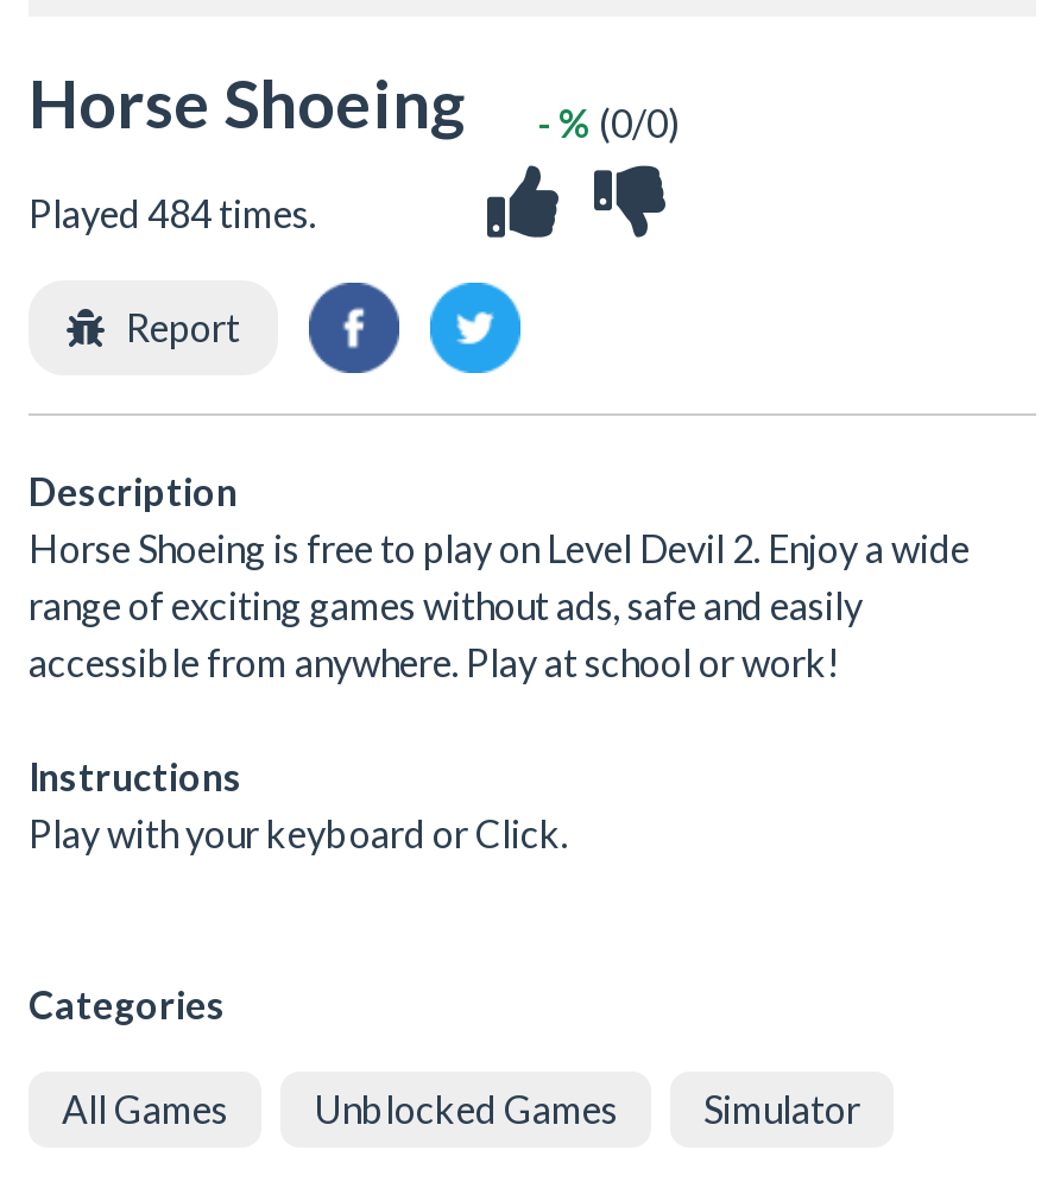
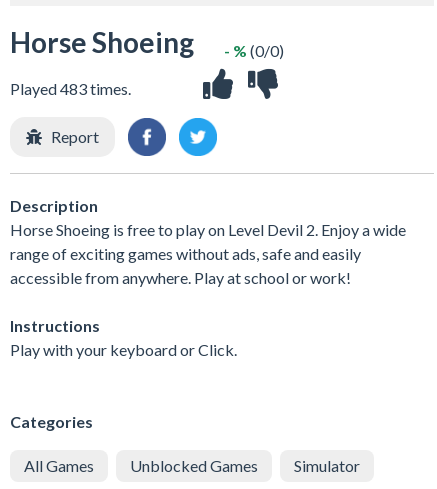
[29,190,316,235] Played 484 times. -> [10,79,131,98] Played 483 times.

